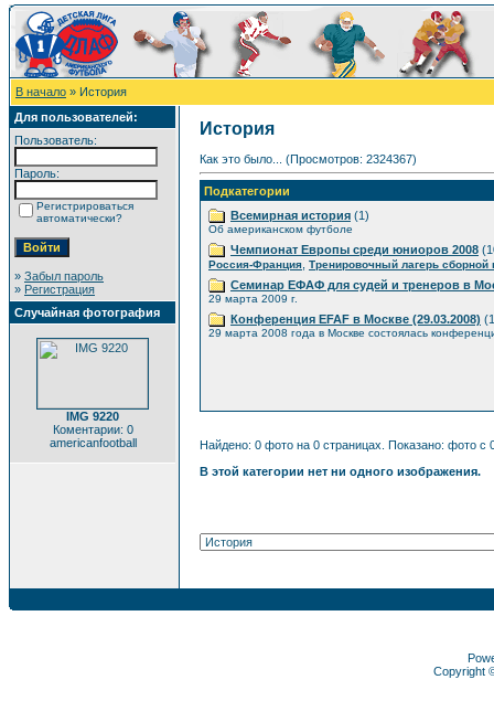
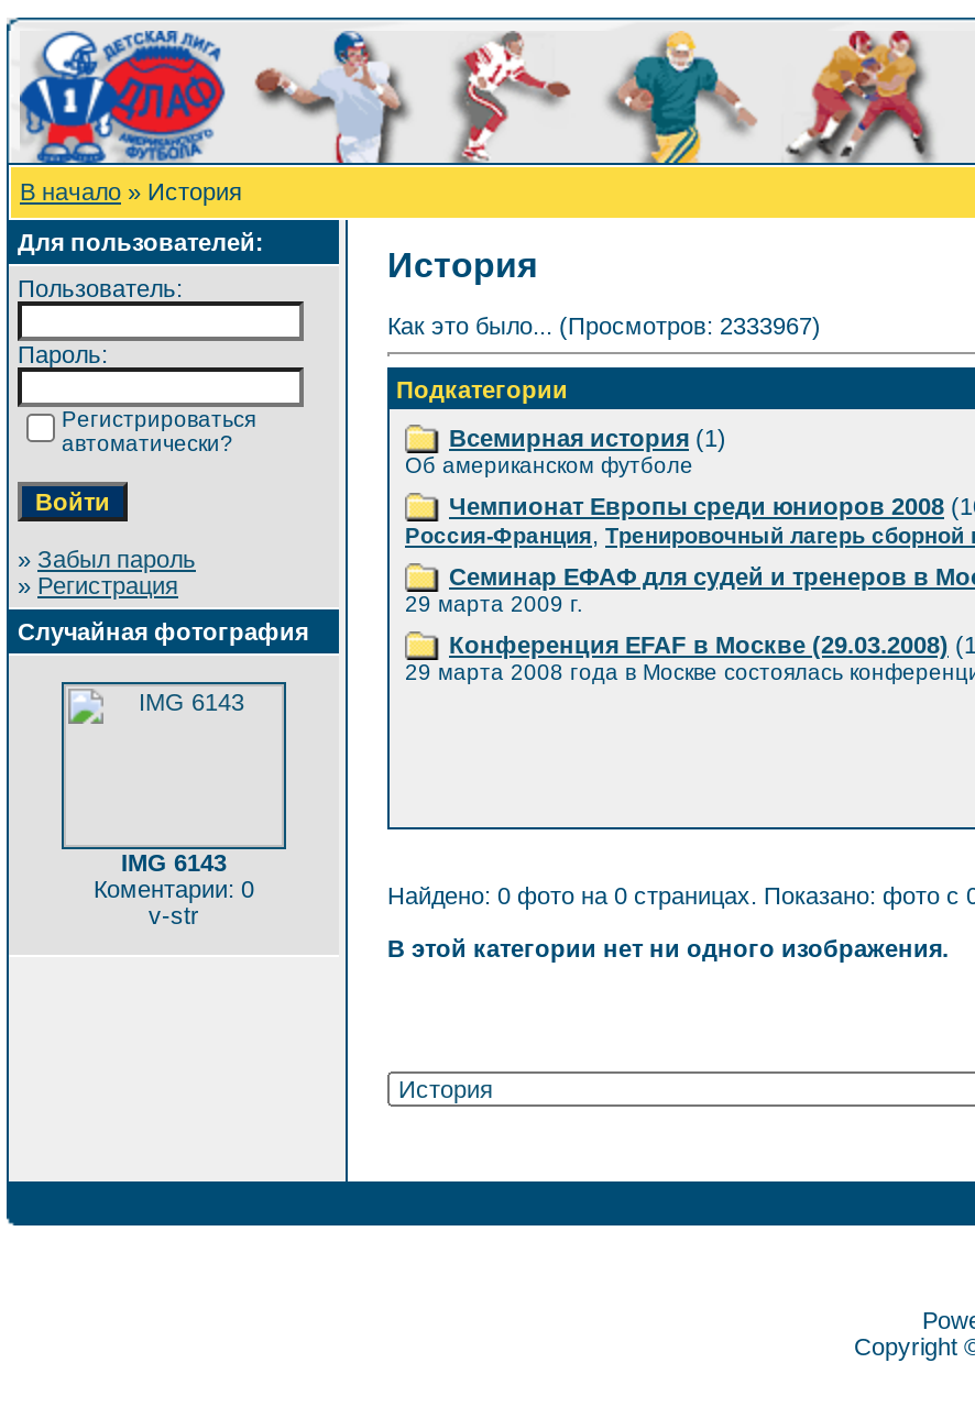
[200,152,417,166] Как это было... (Просмотров: 2324367) -> [387,312,821,339] Как это было... (Просмотров: 2333967)
[66,410,119,423] IMG 9220 -> [121,849,227,876] IMG 6143
[49,436,136,449] americanfootball -> [149,902,199,928] v-str

